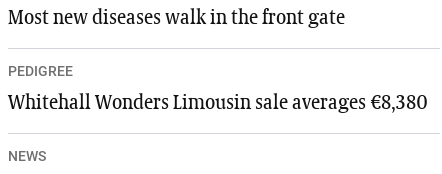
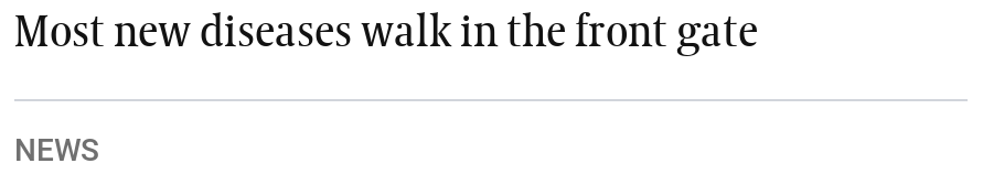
[8,63,428,113] PEDIGREE | Whitehall Wonders Limousin sale averages €8,380 -> none

